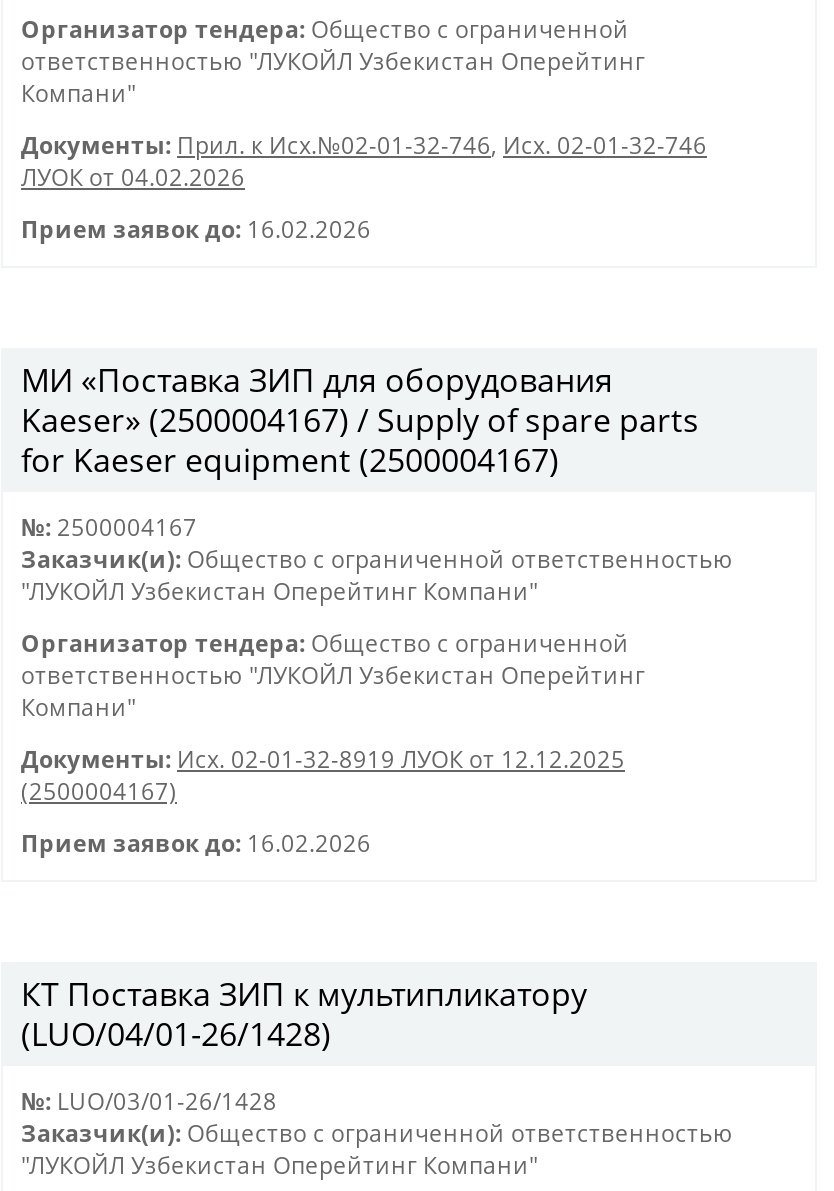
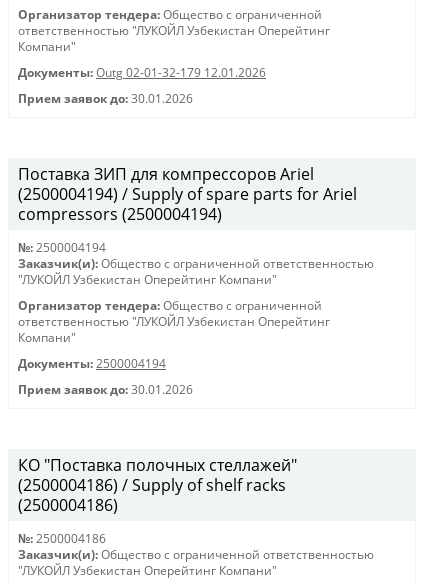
[21,130,707,192] Документы: Прил. к Исх.№02-01-32-746, Исх. 02-01-32-746 | ЛУОК от 04.02.2026 -> [18,65,266,80] Документы: Outg 02-01-32-179 12.01.2026
[21,214,371,244] Прием заявок до: 16.02.2026 -> [18,91,193,106] Прием заявок до: 30.01.2026
[21,358,699,482] МИ «Поставка ЗИП для оборудования | Kaeser» (2500004167) / Supply of spare parts | for Kaeser equipment (2500004167) -> [18,163,357,225] Поставка ЗИП для компрессоров Ariel | (2500004194) / Supply of spare parts for Ariel | compressors (2500004194)
[21,512,197,542] №: 2500004167 -> [18,240,106,255] №: 2500004194
[21,744,625,806] Документы: Исх. 02-01-32-8919 ЛУОК от 12.12.2025 | (2500004167) -> [18,356,166,371] Документы: 2500004194
[21,828,371,858] Прием заявок до: 16.02.2026 -> [18,382,193,397] Прием заявок до: 30.01.2026
[21,972,587,1056] КТ Поставка ЗИП к мультипликатору | (LUO/04/01-26/1428) -> [18,454,297,516] КО "Поставка полочных стеллажей" | (2500004186) / Supply of shelf racks | (2500004186)
[21,1086,277,1116] №: LUO/03/01-26/1428 -> [18,531,106,546] №: 2500004186

